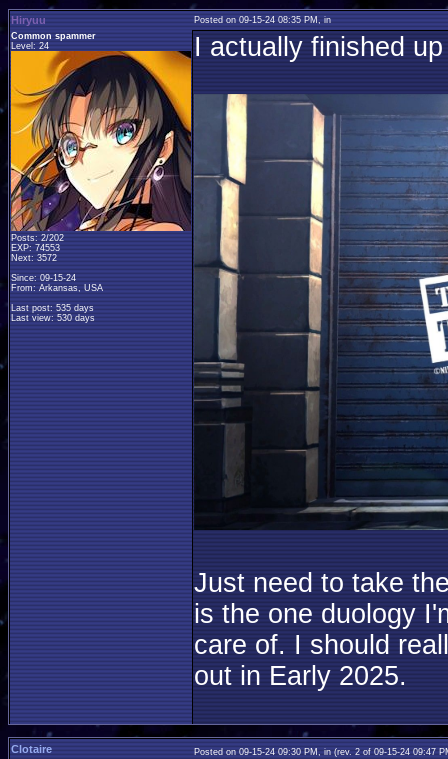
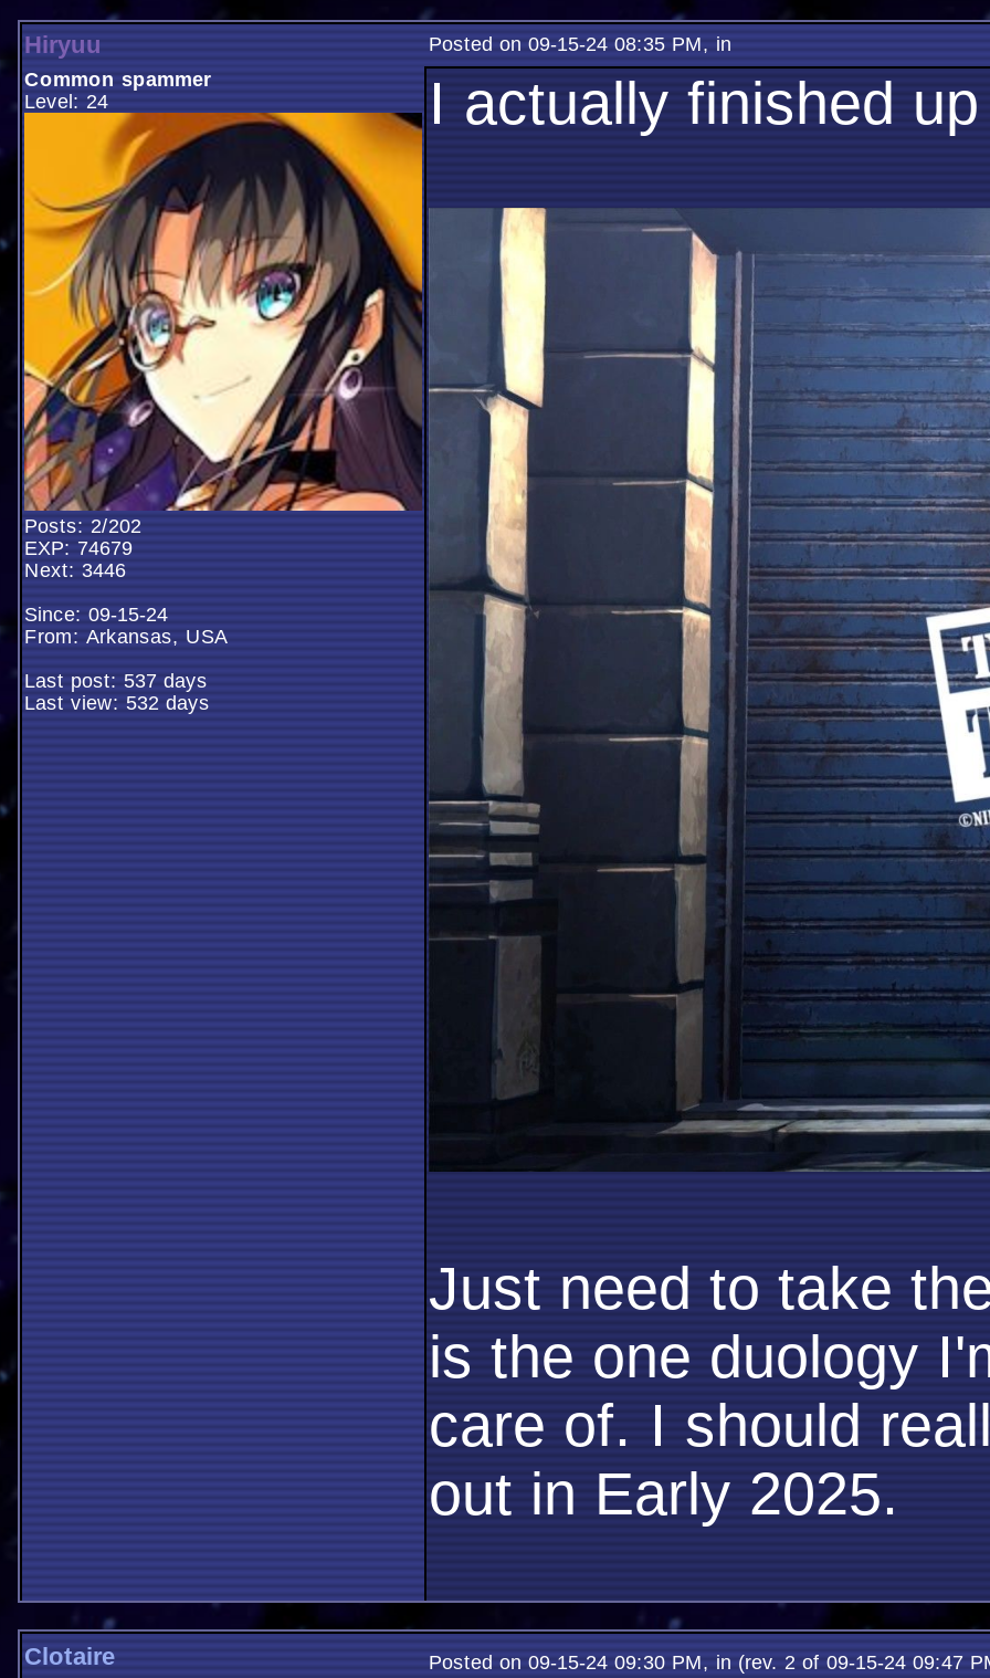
[11,243,60,253] EXP: 74553 -> [24,537,133,559] EXP: 74679
[11,253,57,263] Next: 3572 -> [24,559,126,581] Next: 3446
[11,303,94,313] Last post: 535 days -> [24,670,208,692] Last post: 537 days
[11,313,95,323] Last view: 530 days -> [24,692,210,714] Last view: 532 days

